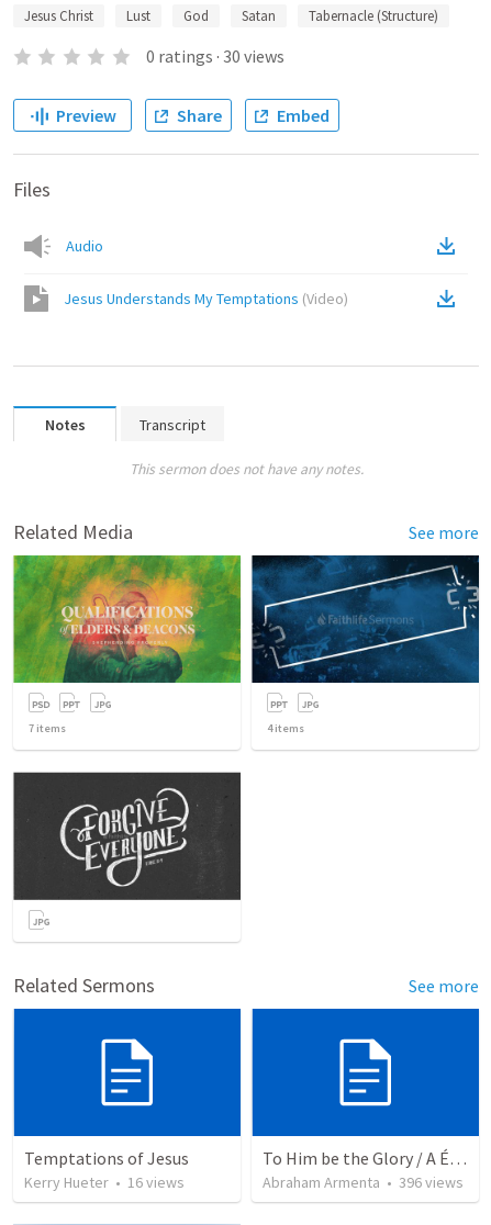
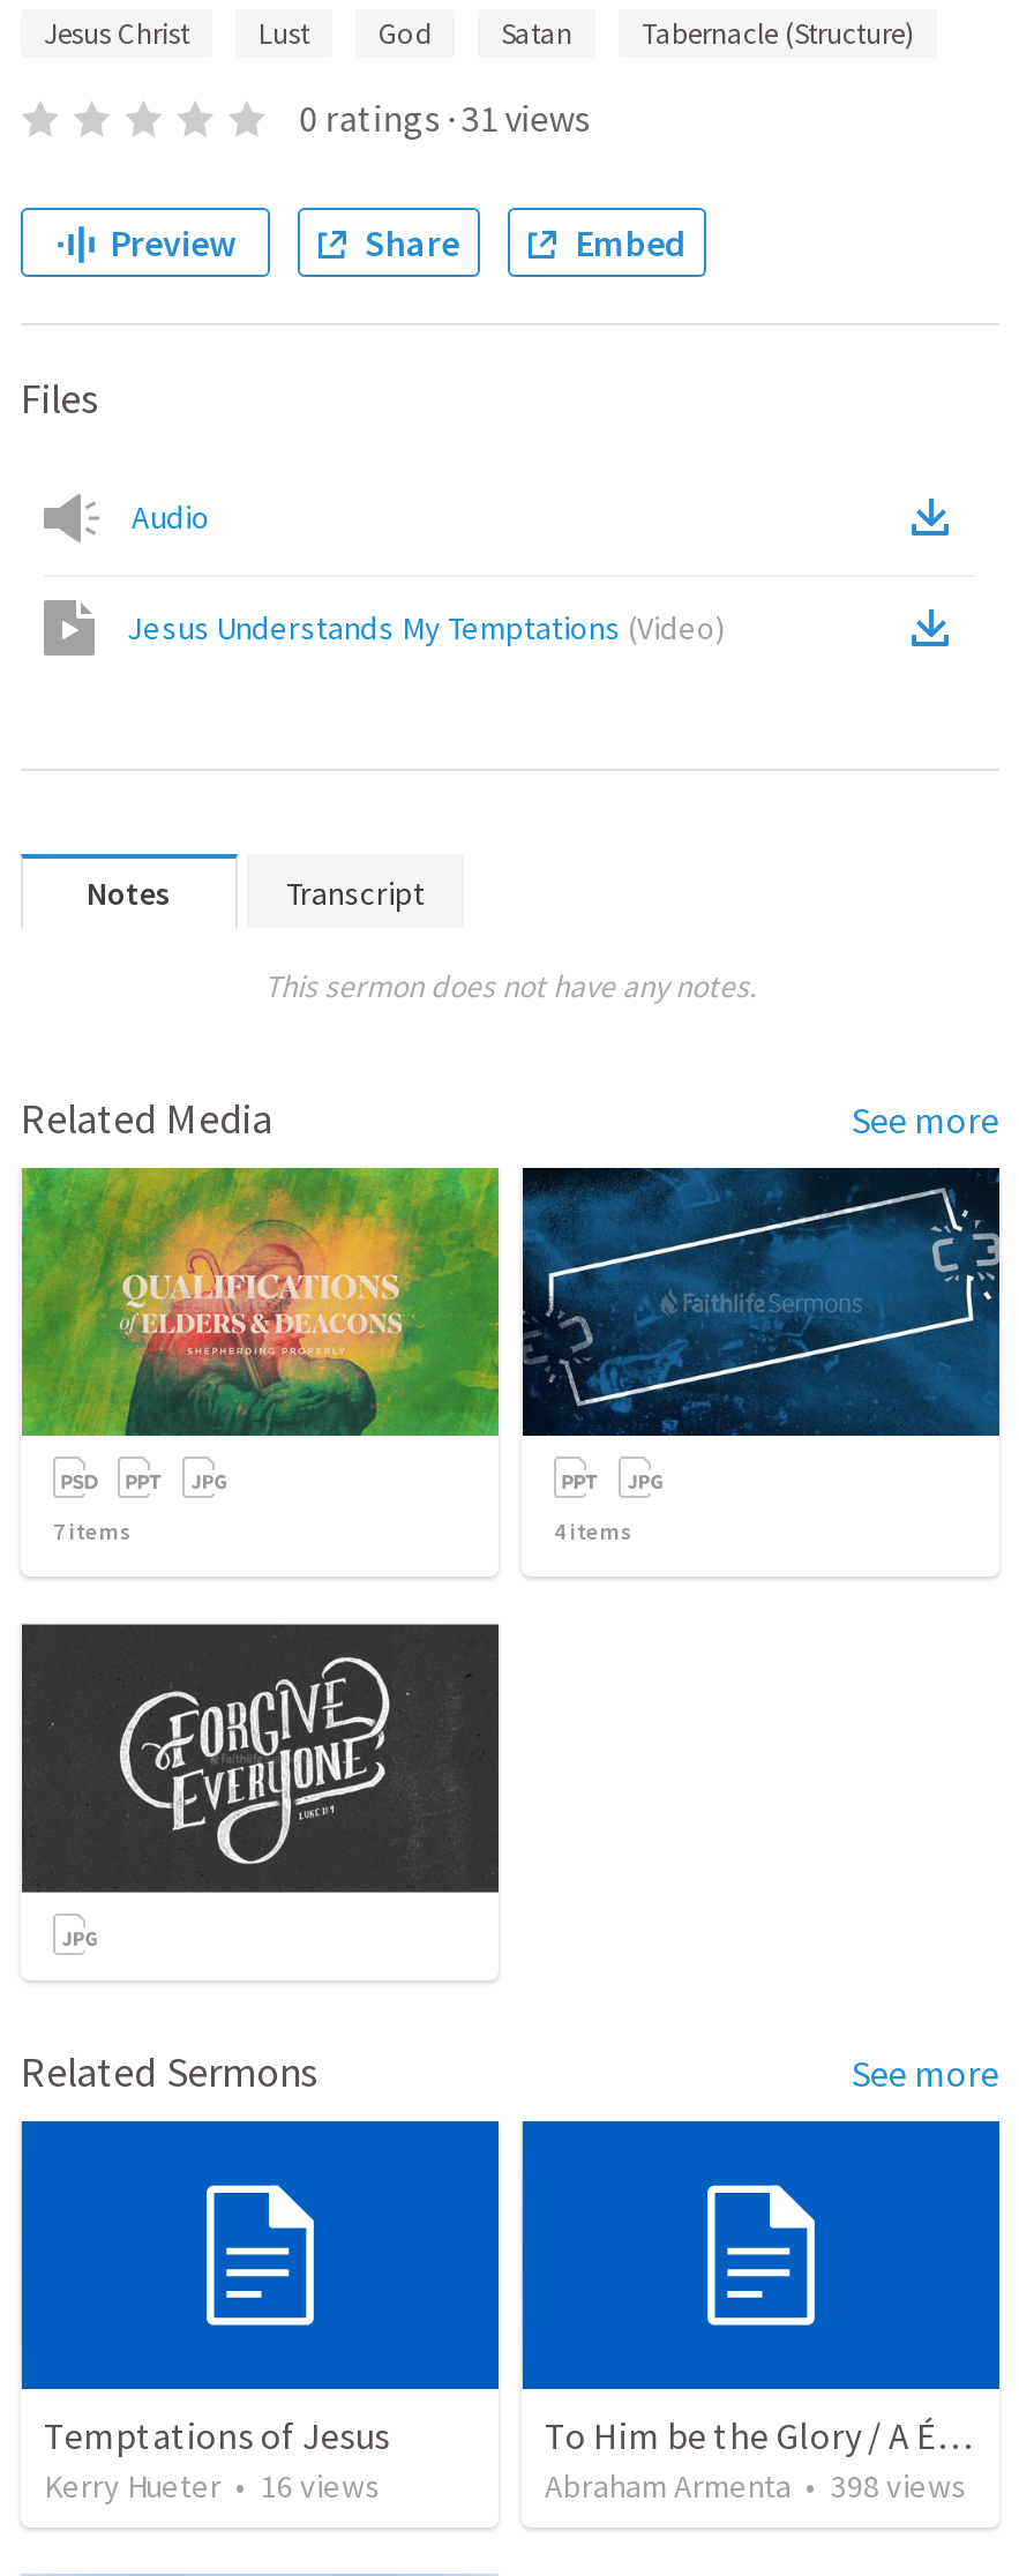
[146,45,284,67] 0 ratings · 30 views -> [299,95,590,141] 0 ratings · 31 views
[263,1173,464,1192] Abraham Armenta • 396 views -> [545,2466,967,2507] Abraham Armenta • 398 views

